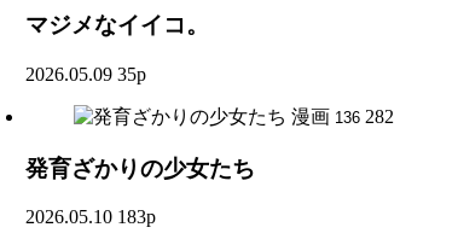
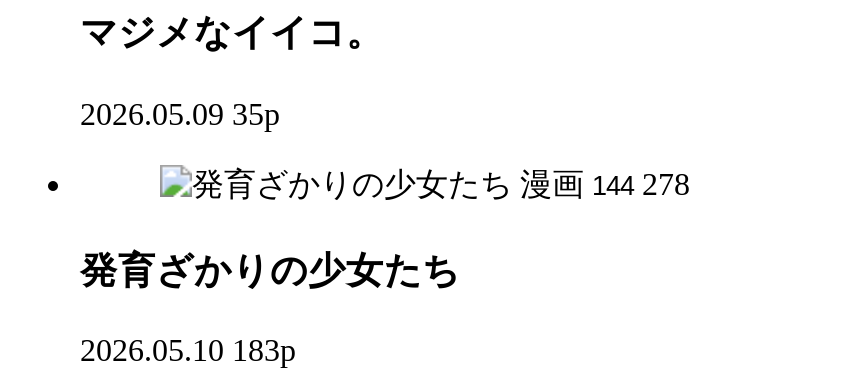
[291,106,394,127] 漫画 136 282 -> [520,167,690,201] 漫画 144 278

